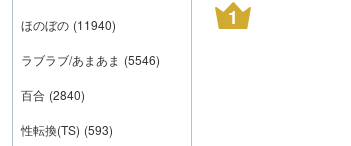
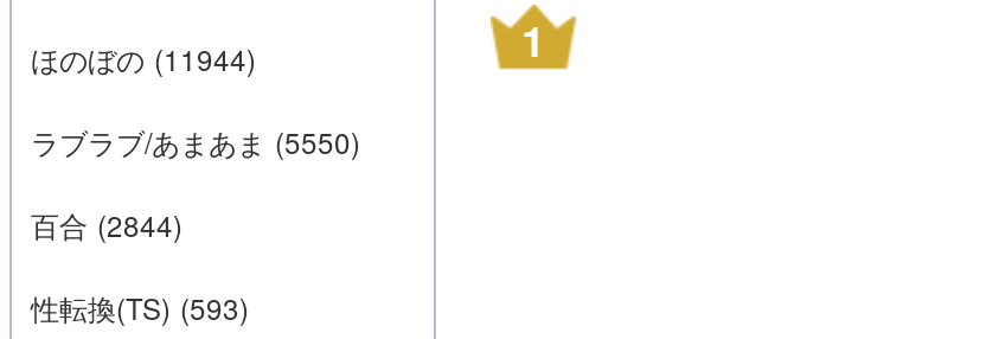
[21,16,116,33] ほのぼの (11940) -> [31,38,256,78] ほのぼの (11944)
[21,51,160,68] ラブラブ/あまあま (5546) -> [31,121,360,161] ラブラブ/あまあま (5550)
[21,86,85,103] 百合 (2840) -> [31,204,182,244] 百合 (2844)

